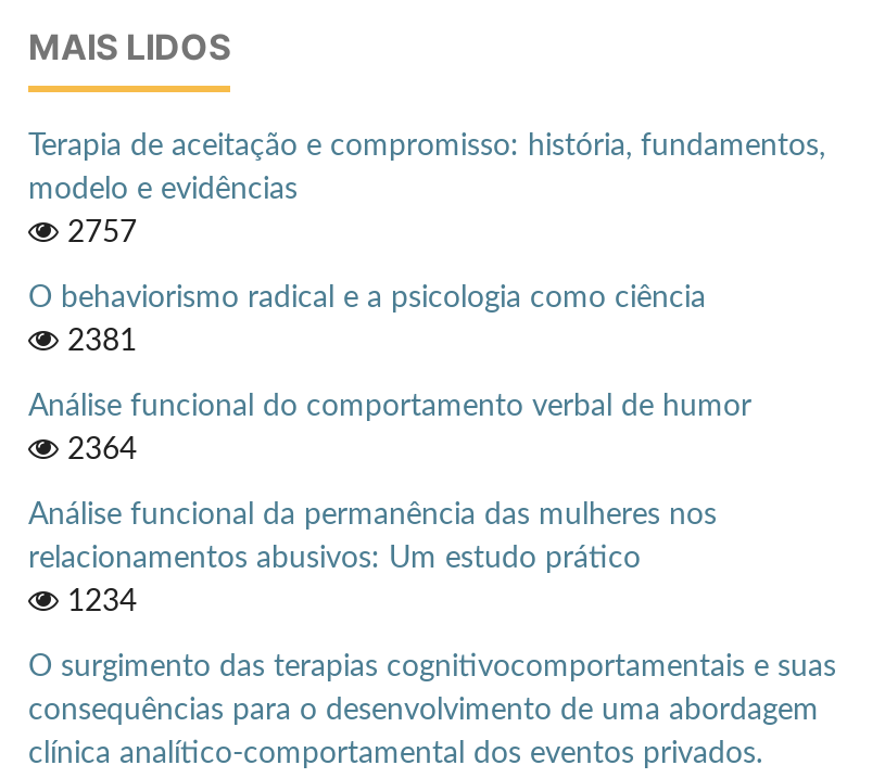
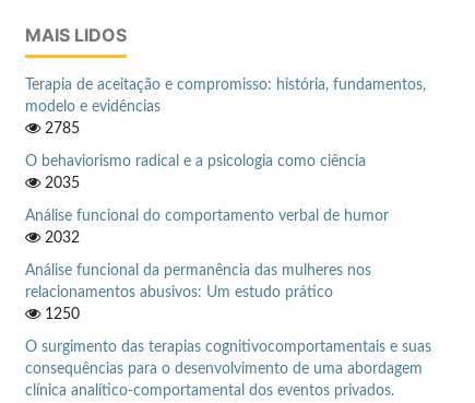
[59,217,137,248] 2757 -> [40,121,80,136] 2785
[59,326,137,356] 2381 -> [40,175,80,191] 2035
[59,434,137,465] 2364 -> [40,230,80,245] 2032
[59,586,137,616] 1234 -> [40,306,80,322] 1250

